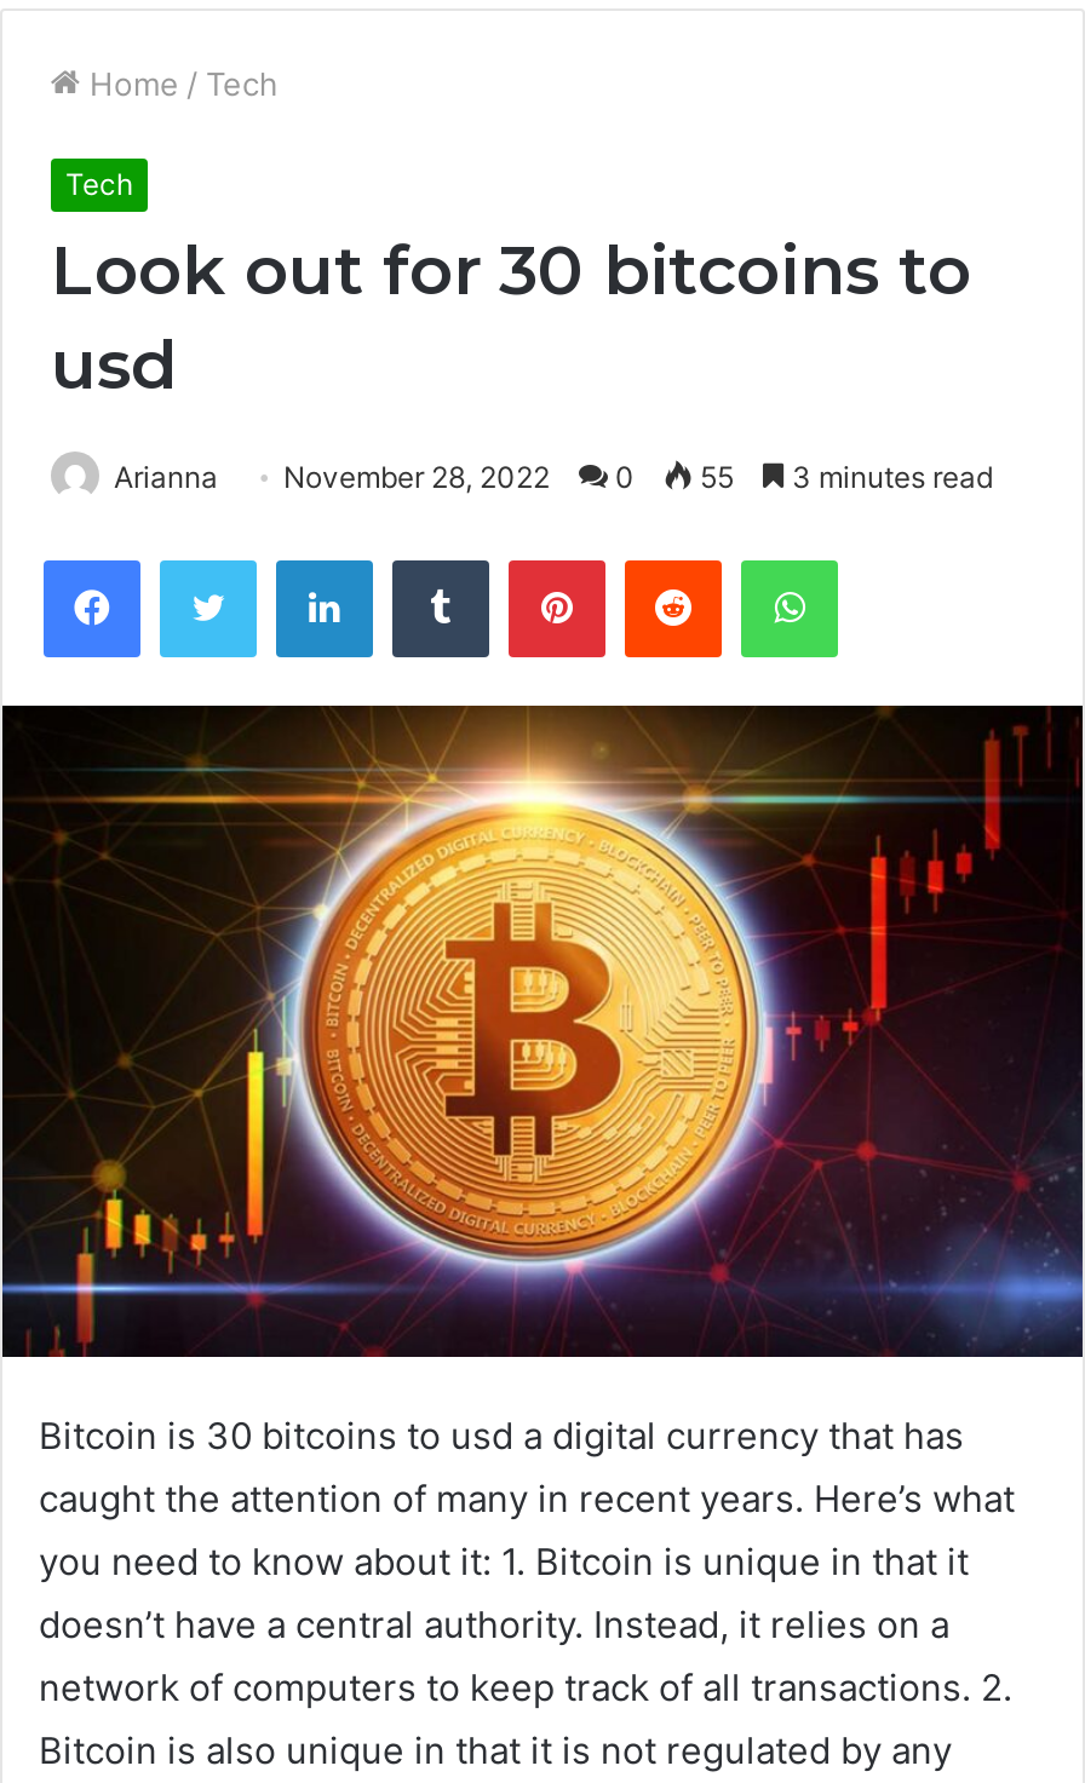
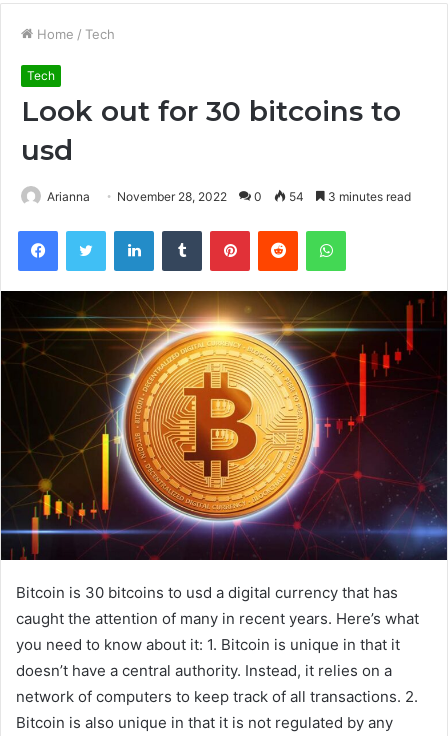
[114,460,993,496] Arianna November 28, 2022 0 55 3 minutes read -> [47,189,411,204] Arianna November 28, 2022 0 54 3 minutes read

